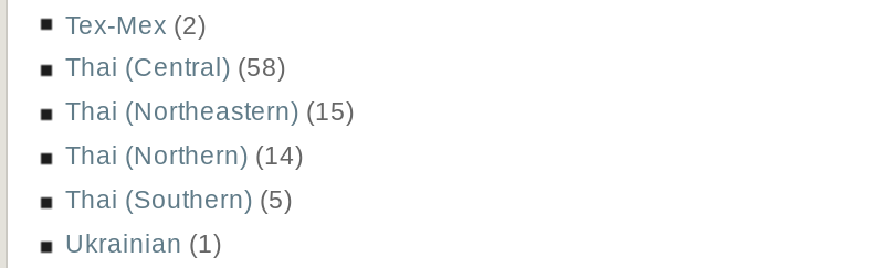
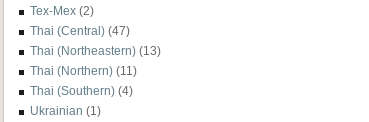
[65,53,286,82] Thai (Central) (58) -> [30,24,130,37] Thai (Central) (47)
[65,97,355,126] Thai (Northeastern) (15) -> [30,44,161,57] Thai (Northeastern) (13)
[65,141,304,170] Thai (Northern) (14) -> [30,64,137,77] Thai (Northern) (11)
[65,185,293,214] Thai (Southern) (5) -> [30,84,133,97] Thai (Southern) (4)

